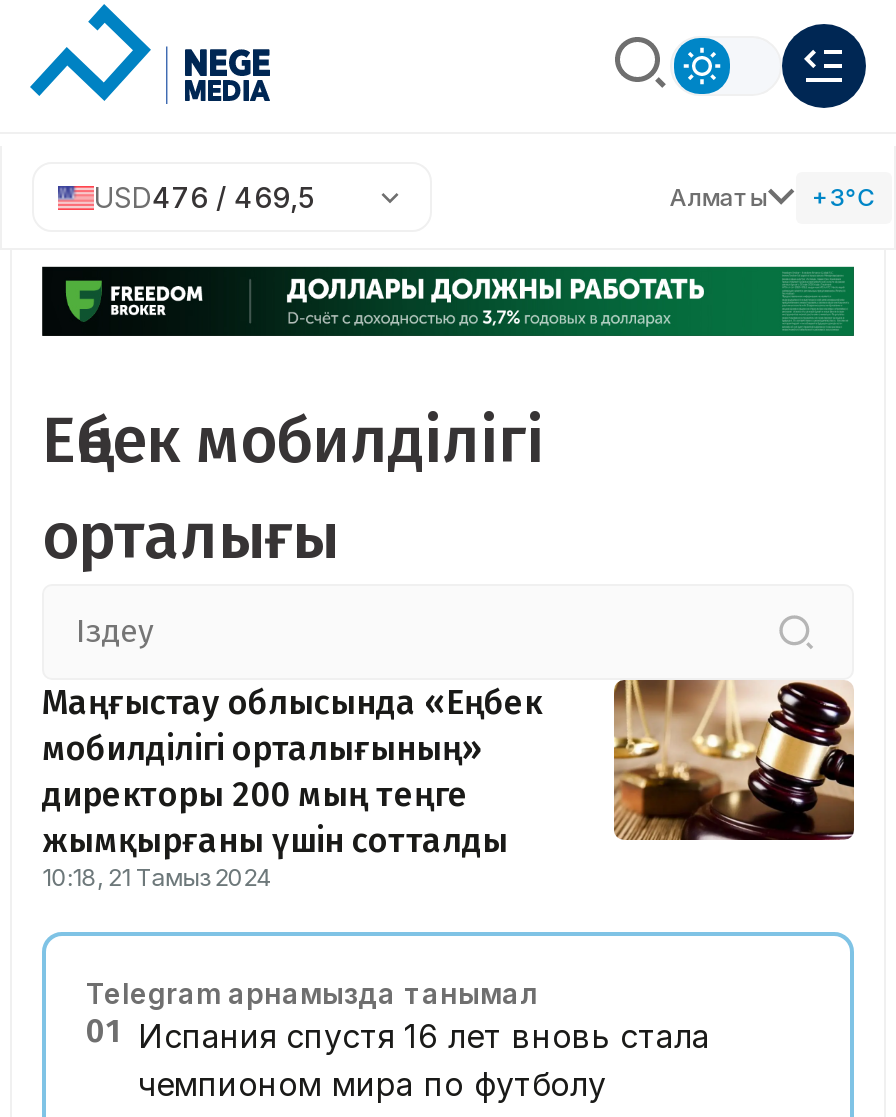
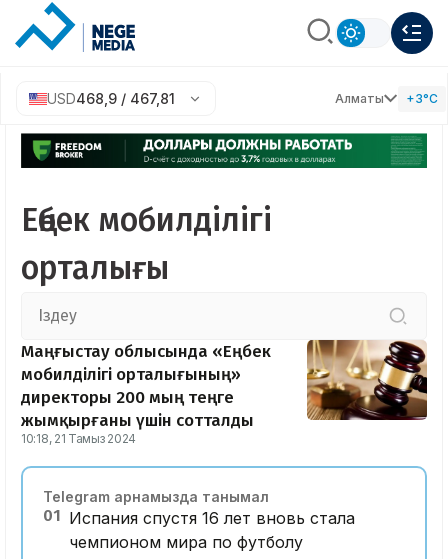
[94,180,314,214] USD476 / 469,5 -> [47,90,175,107] USD468,9 / 467,81

